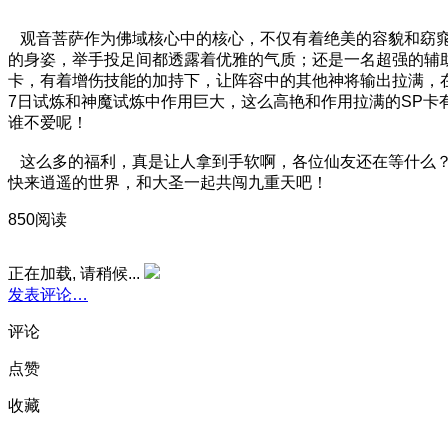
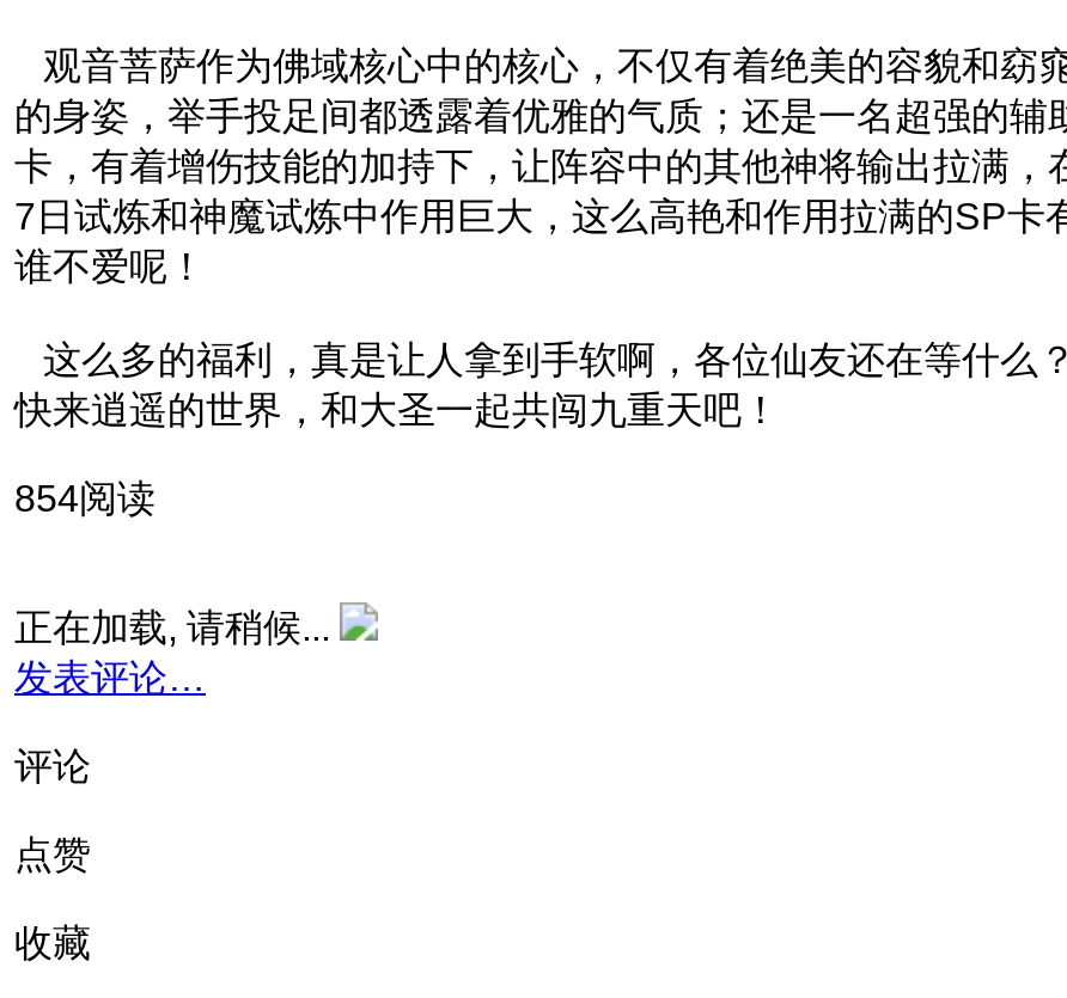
[8,211,67,228] 850阅读 -> [14,478,156,518] 854阅读

